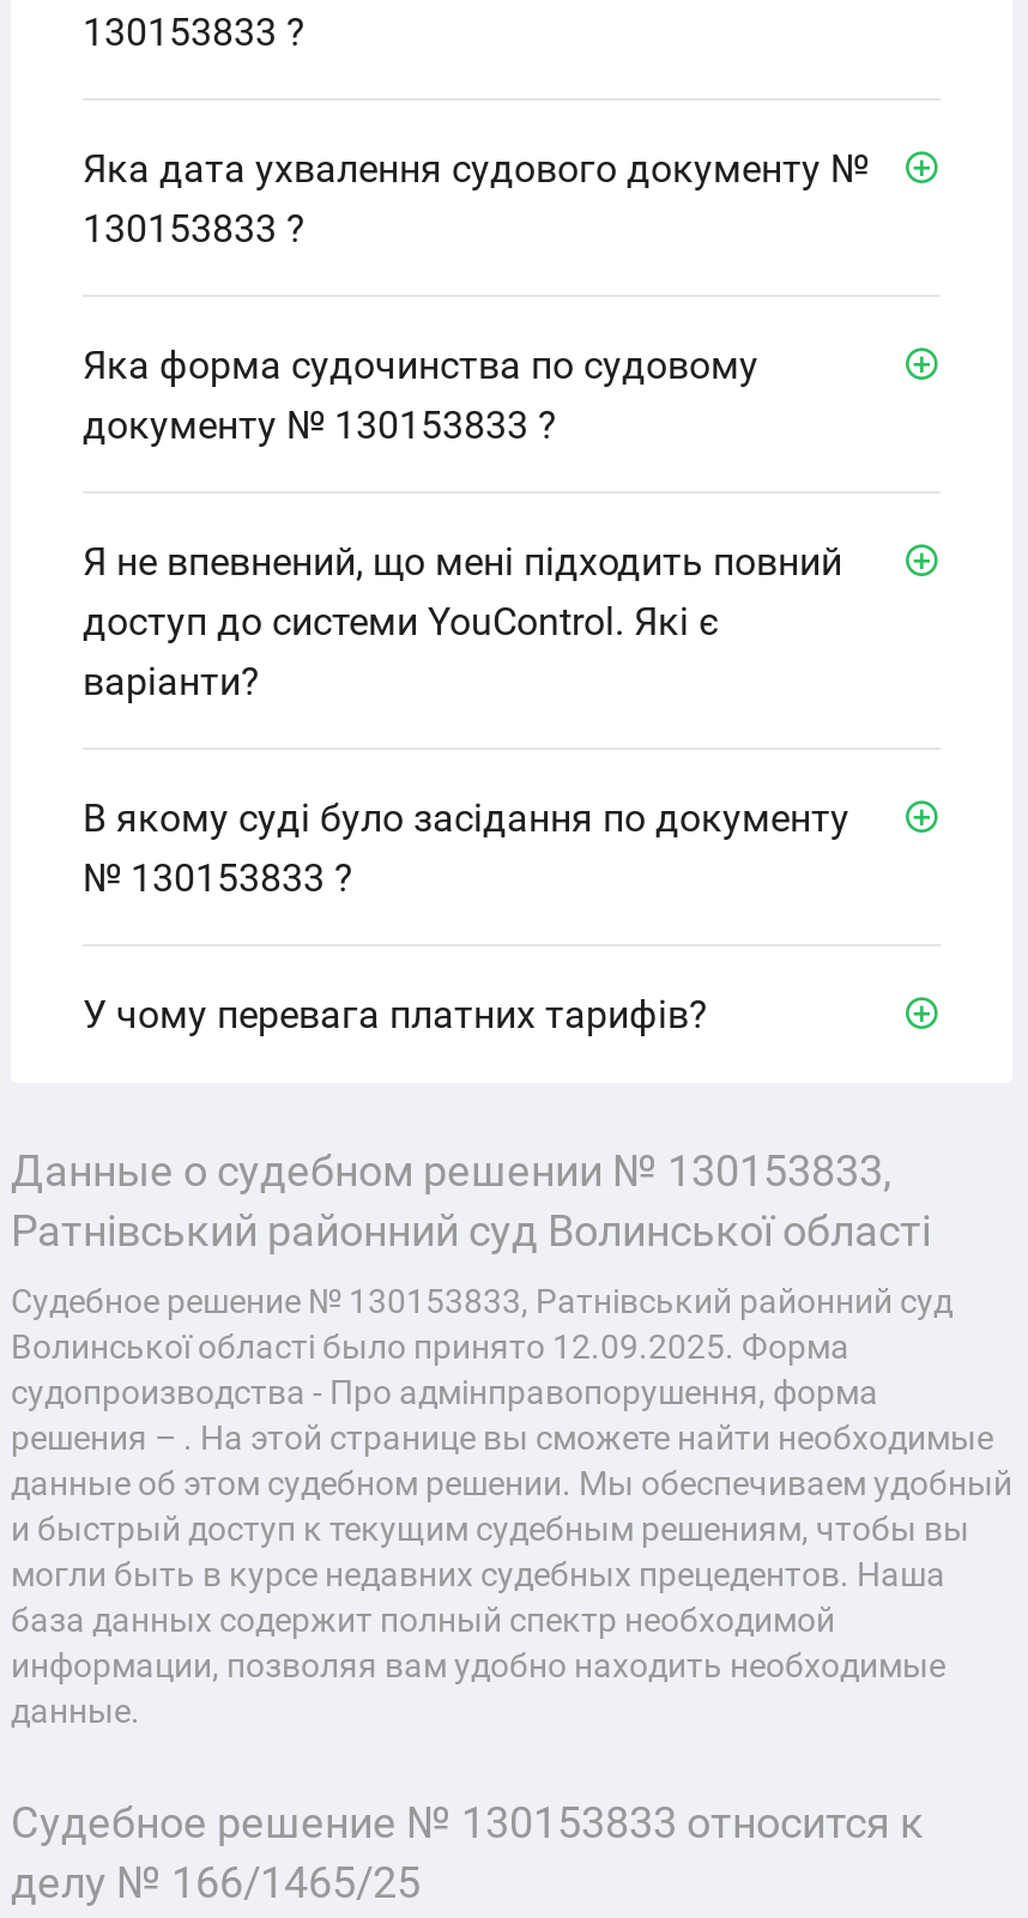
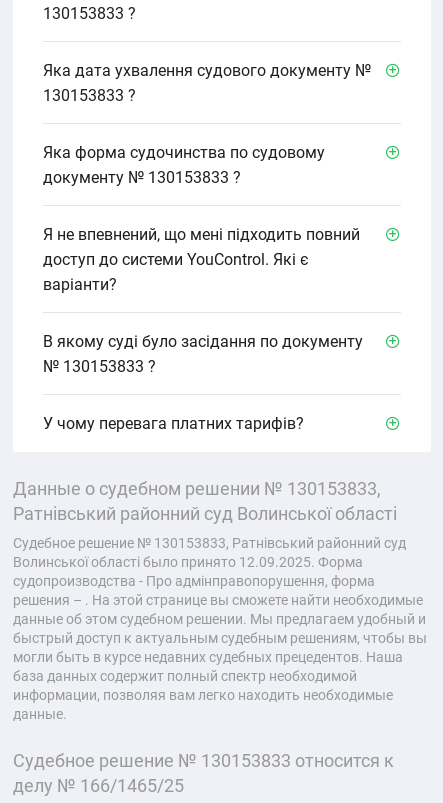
[11,1463,1012,1547] данные об этом судебном решении. Мы обеспечиваем удобный | и быстрый доступ к текущим судебным решениям, чтобы вы -> [13,610,427,645] данные об этом судебном решении. Мы предлагаем удобный и | быстрый доступ к актуальным судебным решениям, чтобы вы
[11,1645,945,1683] информации, позволяя вам удобно находить необходимые -> [13,686,393,702] информации, позволяя вам легко находить необходимые

